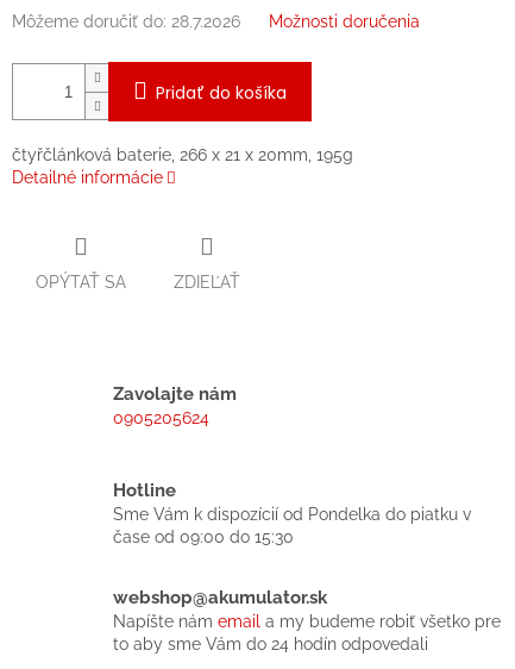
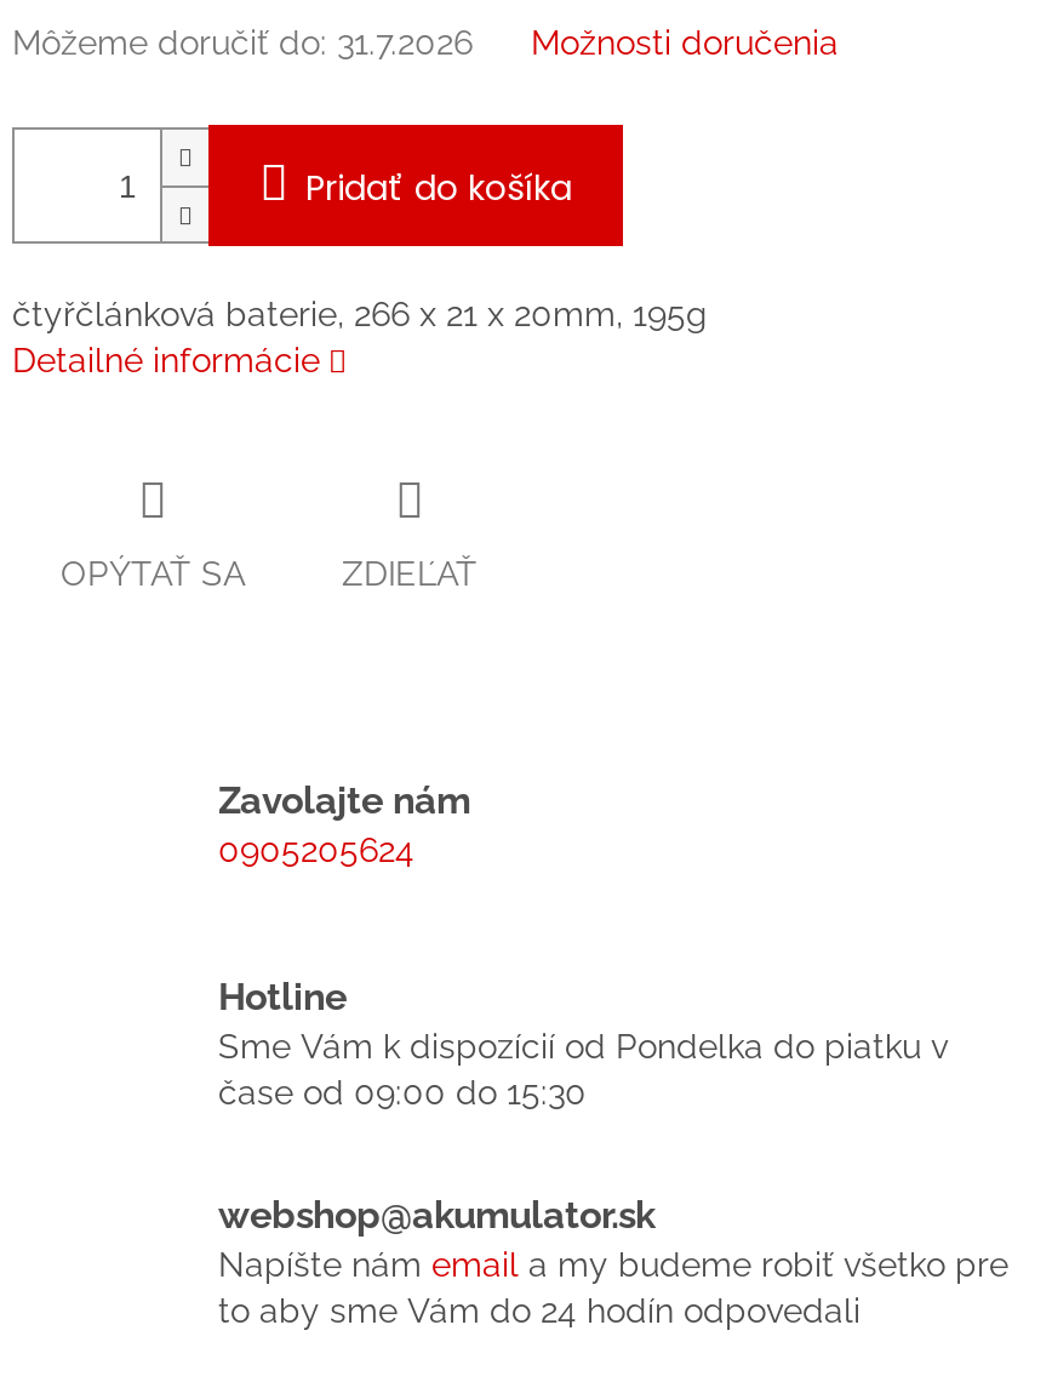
[12,12,240,31] Môžeme doručiť do: 28.7.2026 -> [12,24,473,63] Môžeme doručiť do: 31.7.2026

